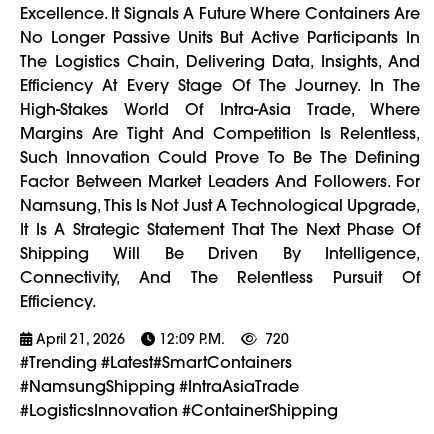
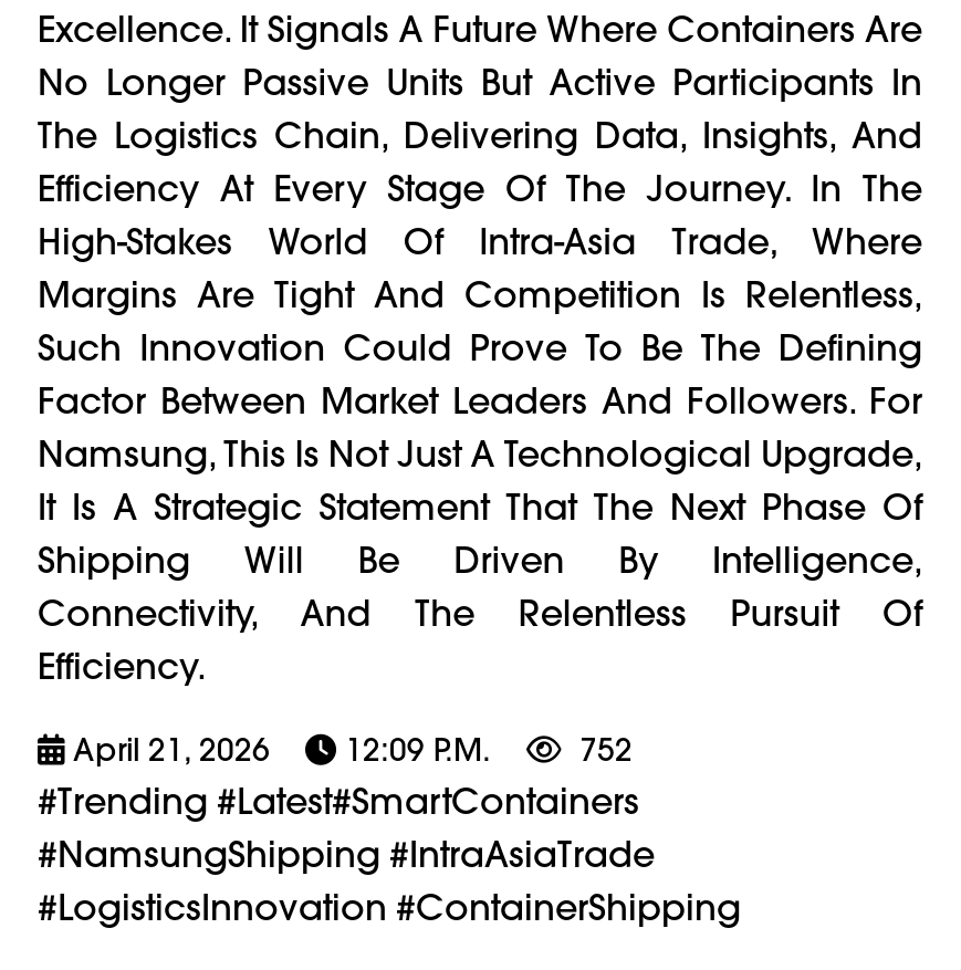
[265,330,289,348] 720 -> [579,729,633,769] 752

